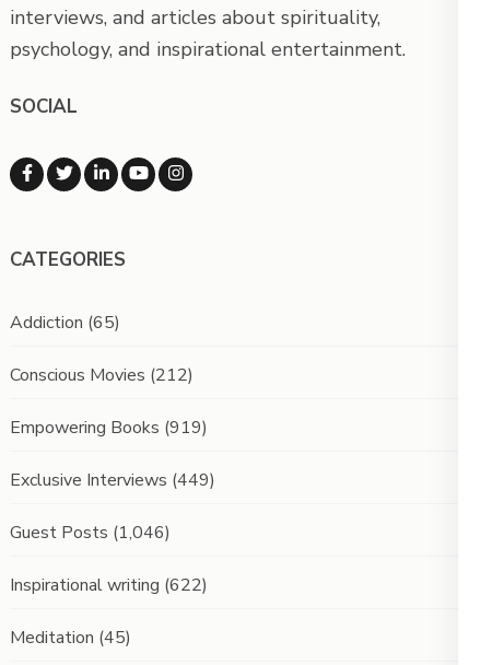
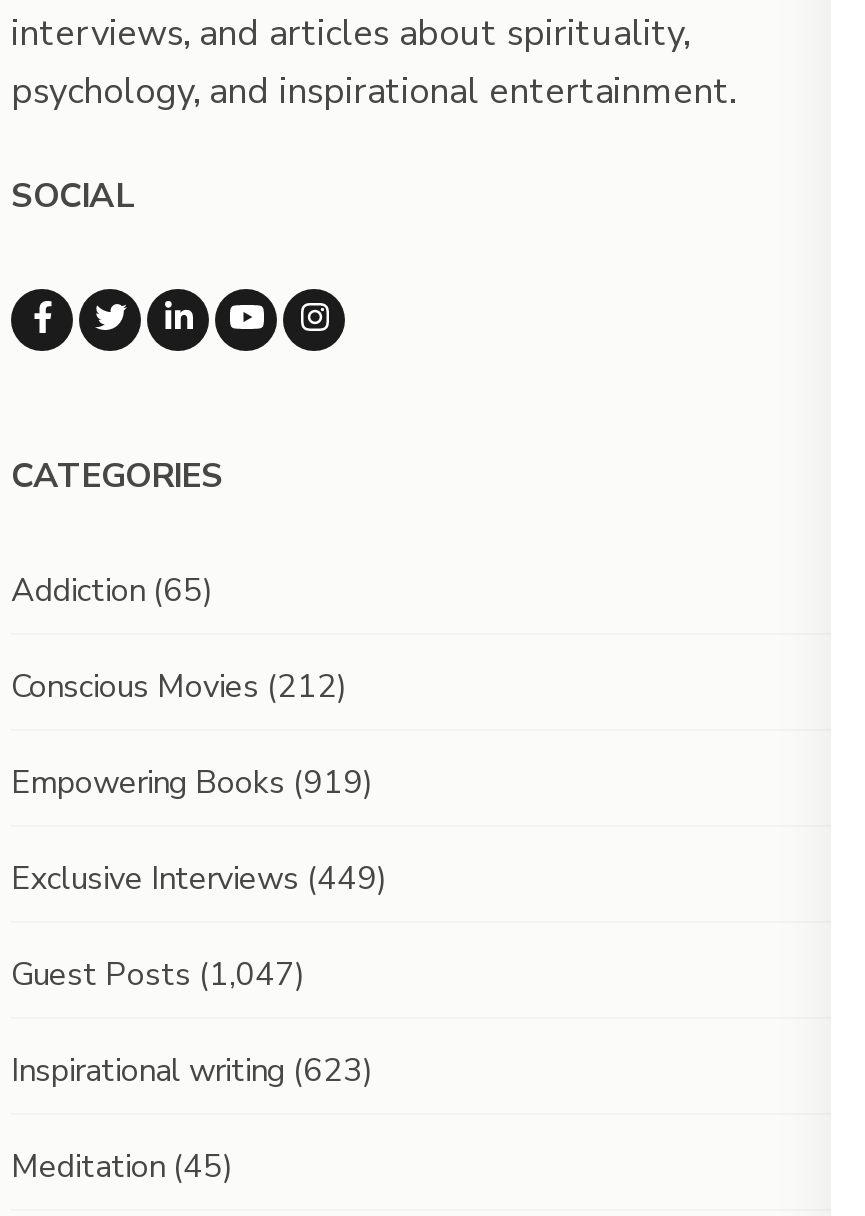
[10,521,171,545] Guest Posts (1,046) -> [11,952,305,996] Guest Posts (1,047)
[10,573,208,597] Inspirational writing (622) -> [11,1048,373,1092] Inspirational writing (623)

